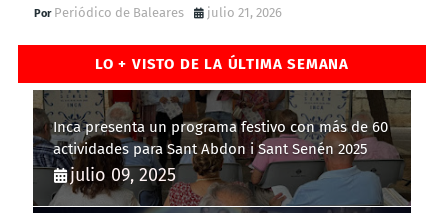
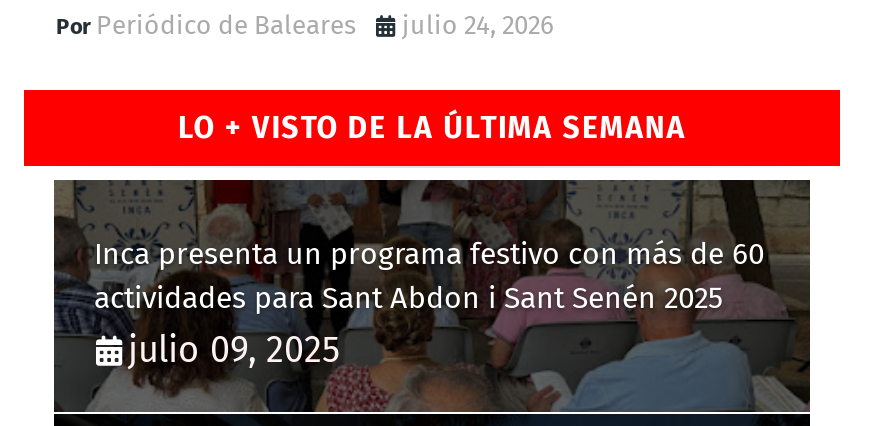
[54,4,282,19] Periódico de Baleares julio 21, 2026 -> [96,9,554,39] Periódico de Baleares julio 24, 2026

